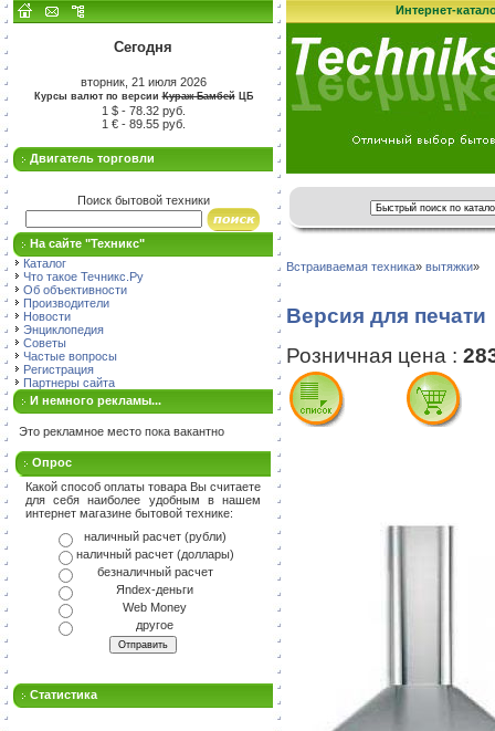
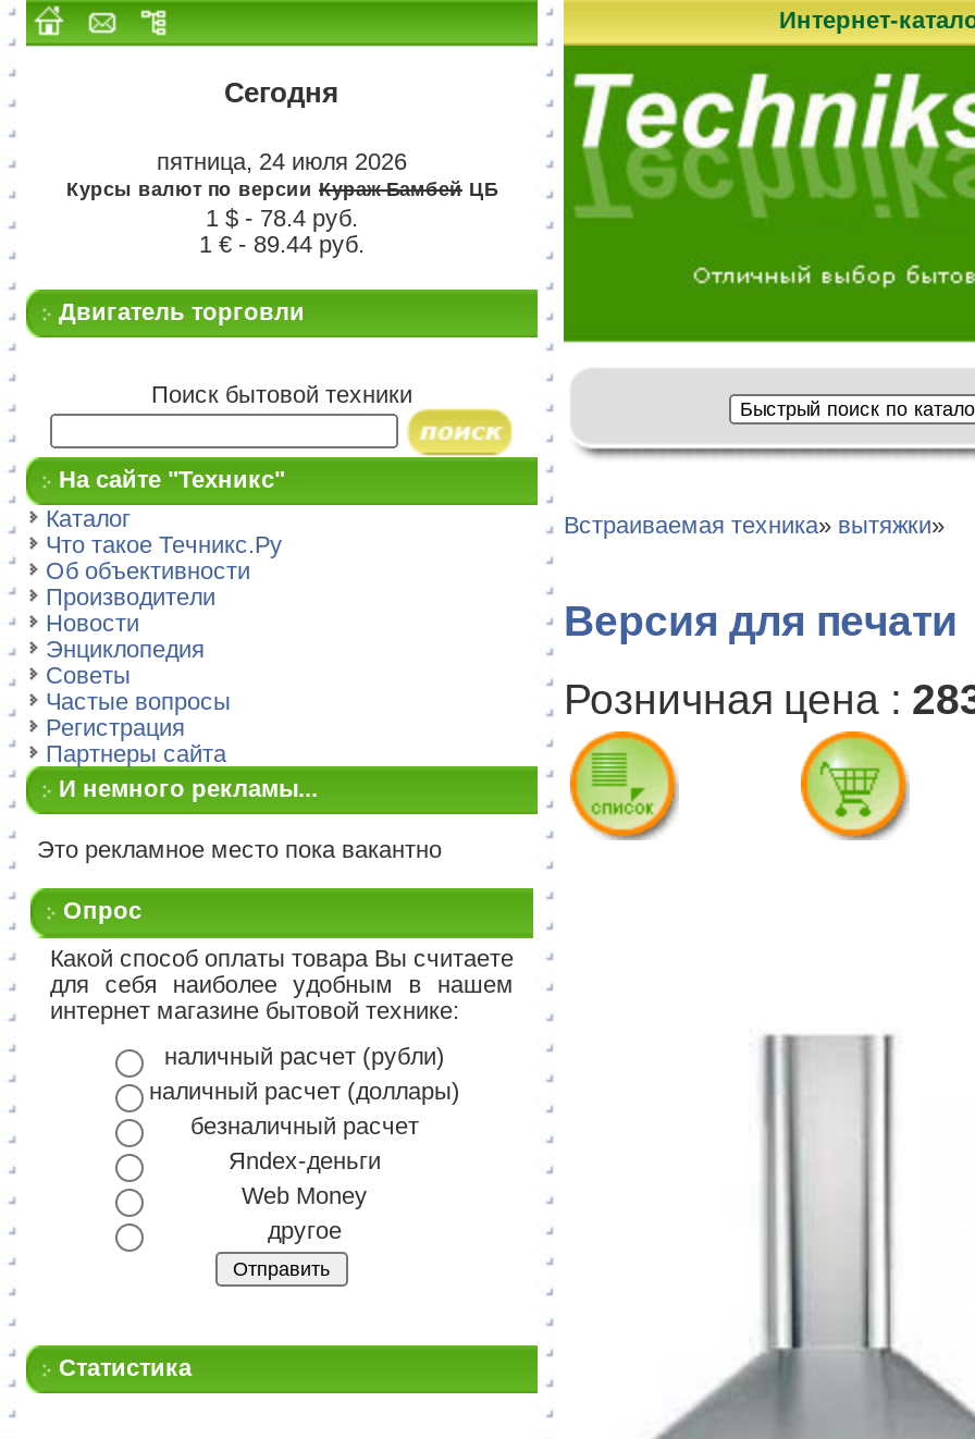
[80,75,206,88] вторник, 21 июля 2026 -> [157,147,407,174] пятница, 24 июля 2026
[101,104,185,117] 1 $ - 78.32 руб. -> [206,204,358,230] 1 $ - 78.4 руб.
[101,117,185,130] 1 € - 89.55 руб. -> [199,230,365,256] 1 € - 89.44 руб.

